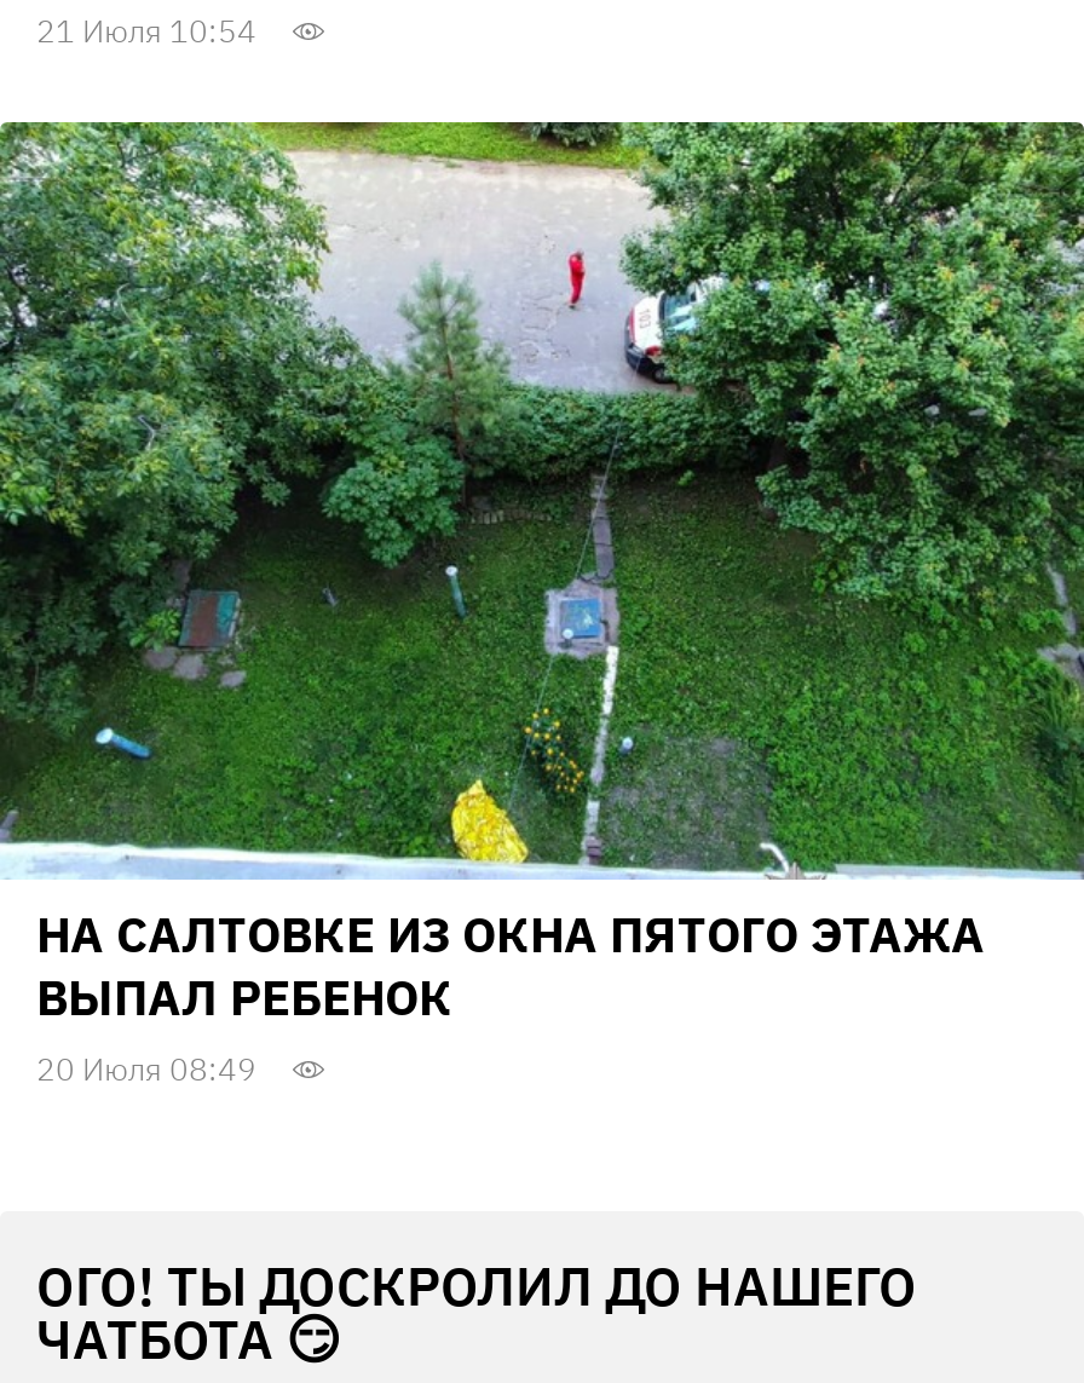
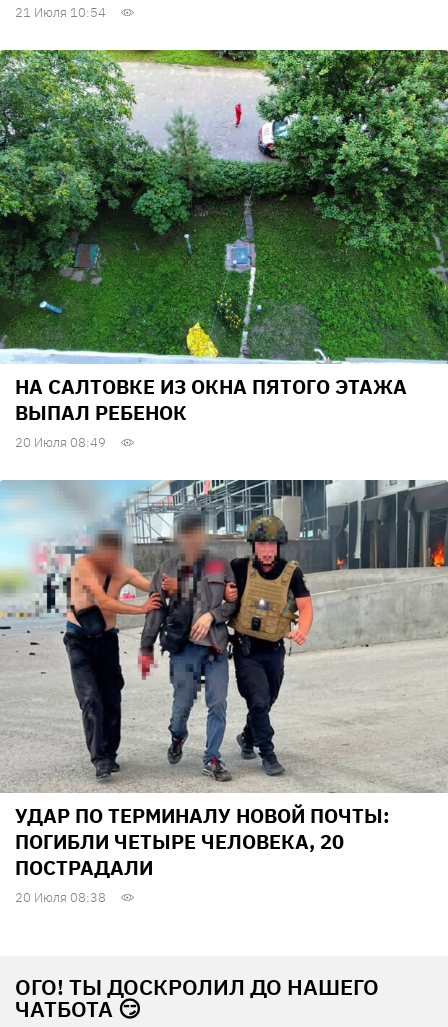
none -> [3,479,445,906] [image] | УДАР ПО ТЕРМИНАЛУ НОВОЙ ПОЧТЫ: | ПОГИБЛИ ЧЕТЫРЕ ЧЕЛОВЕКА, 20 | ПОСТРАДАЛИ | 20 Июля 08:38

